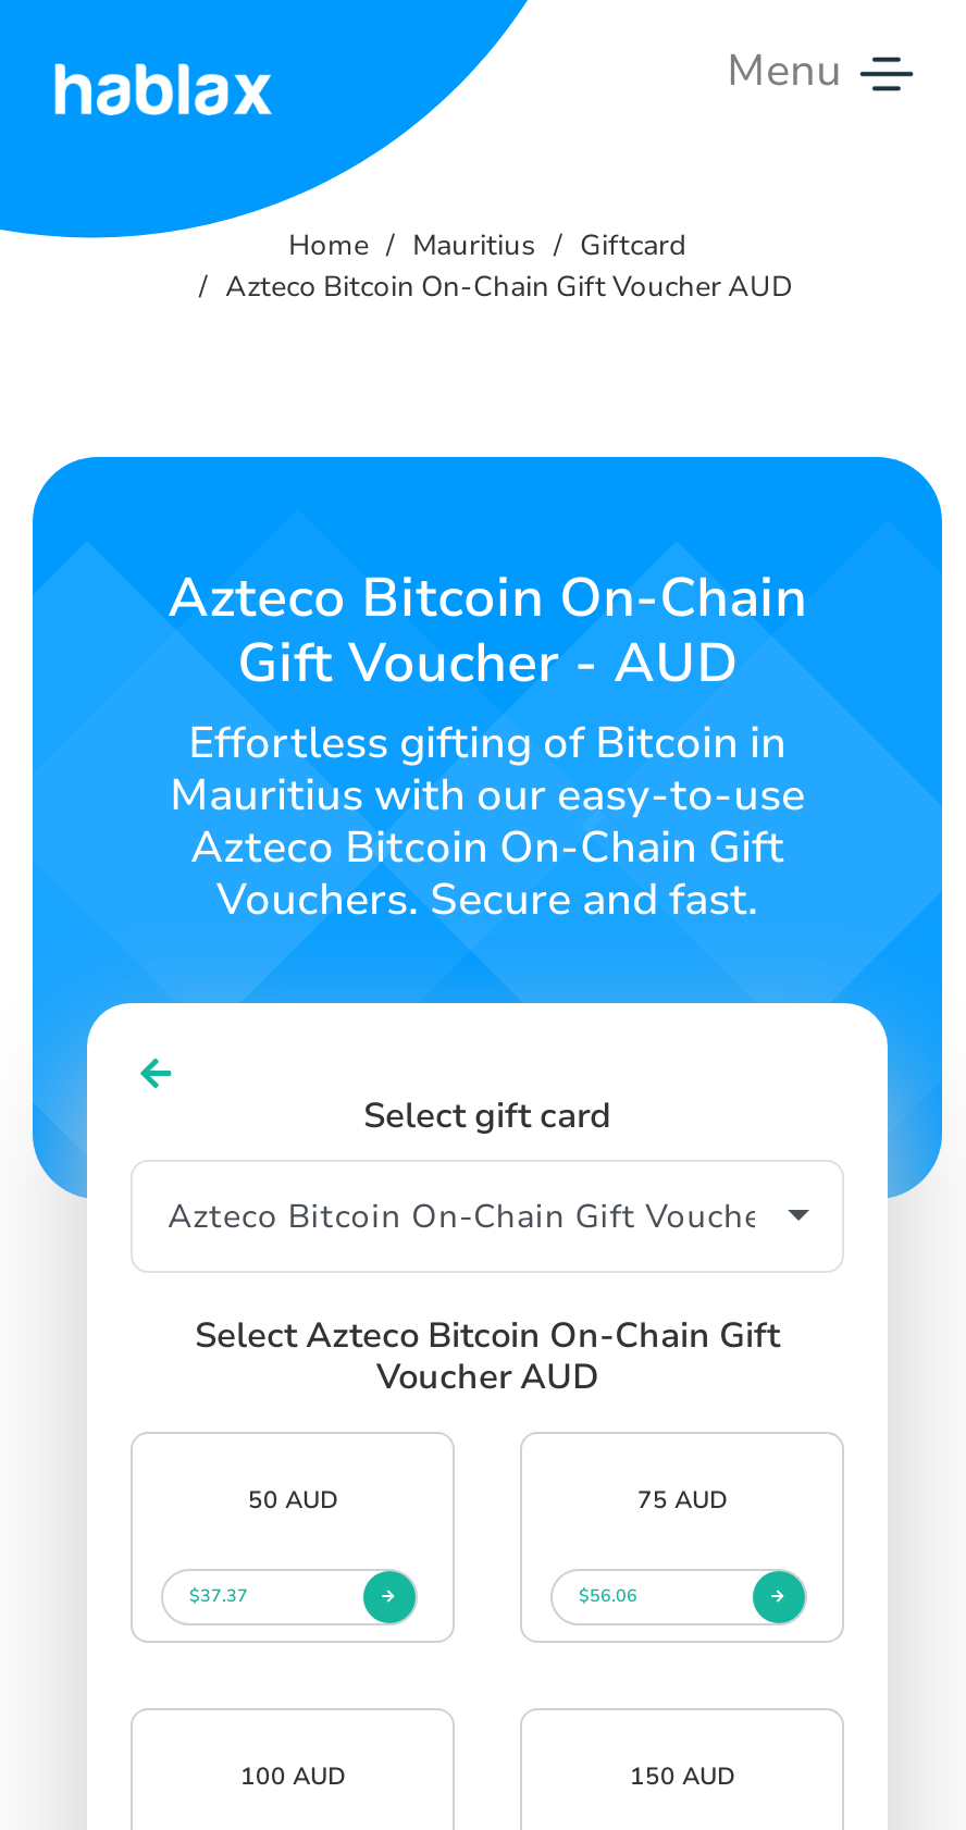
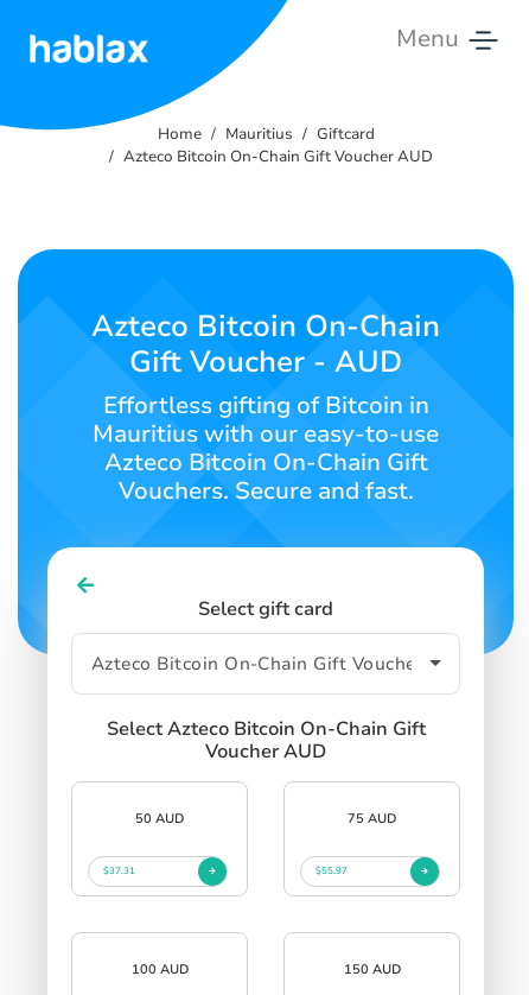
[189,1583,248,1607] $37.37 -> [103,864,135,877] $37.31
[579,1583,637,1607] $56.06 -> [316,864,348,877] $55.97

